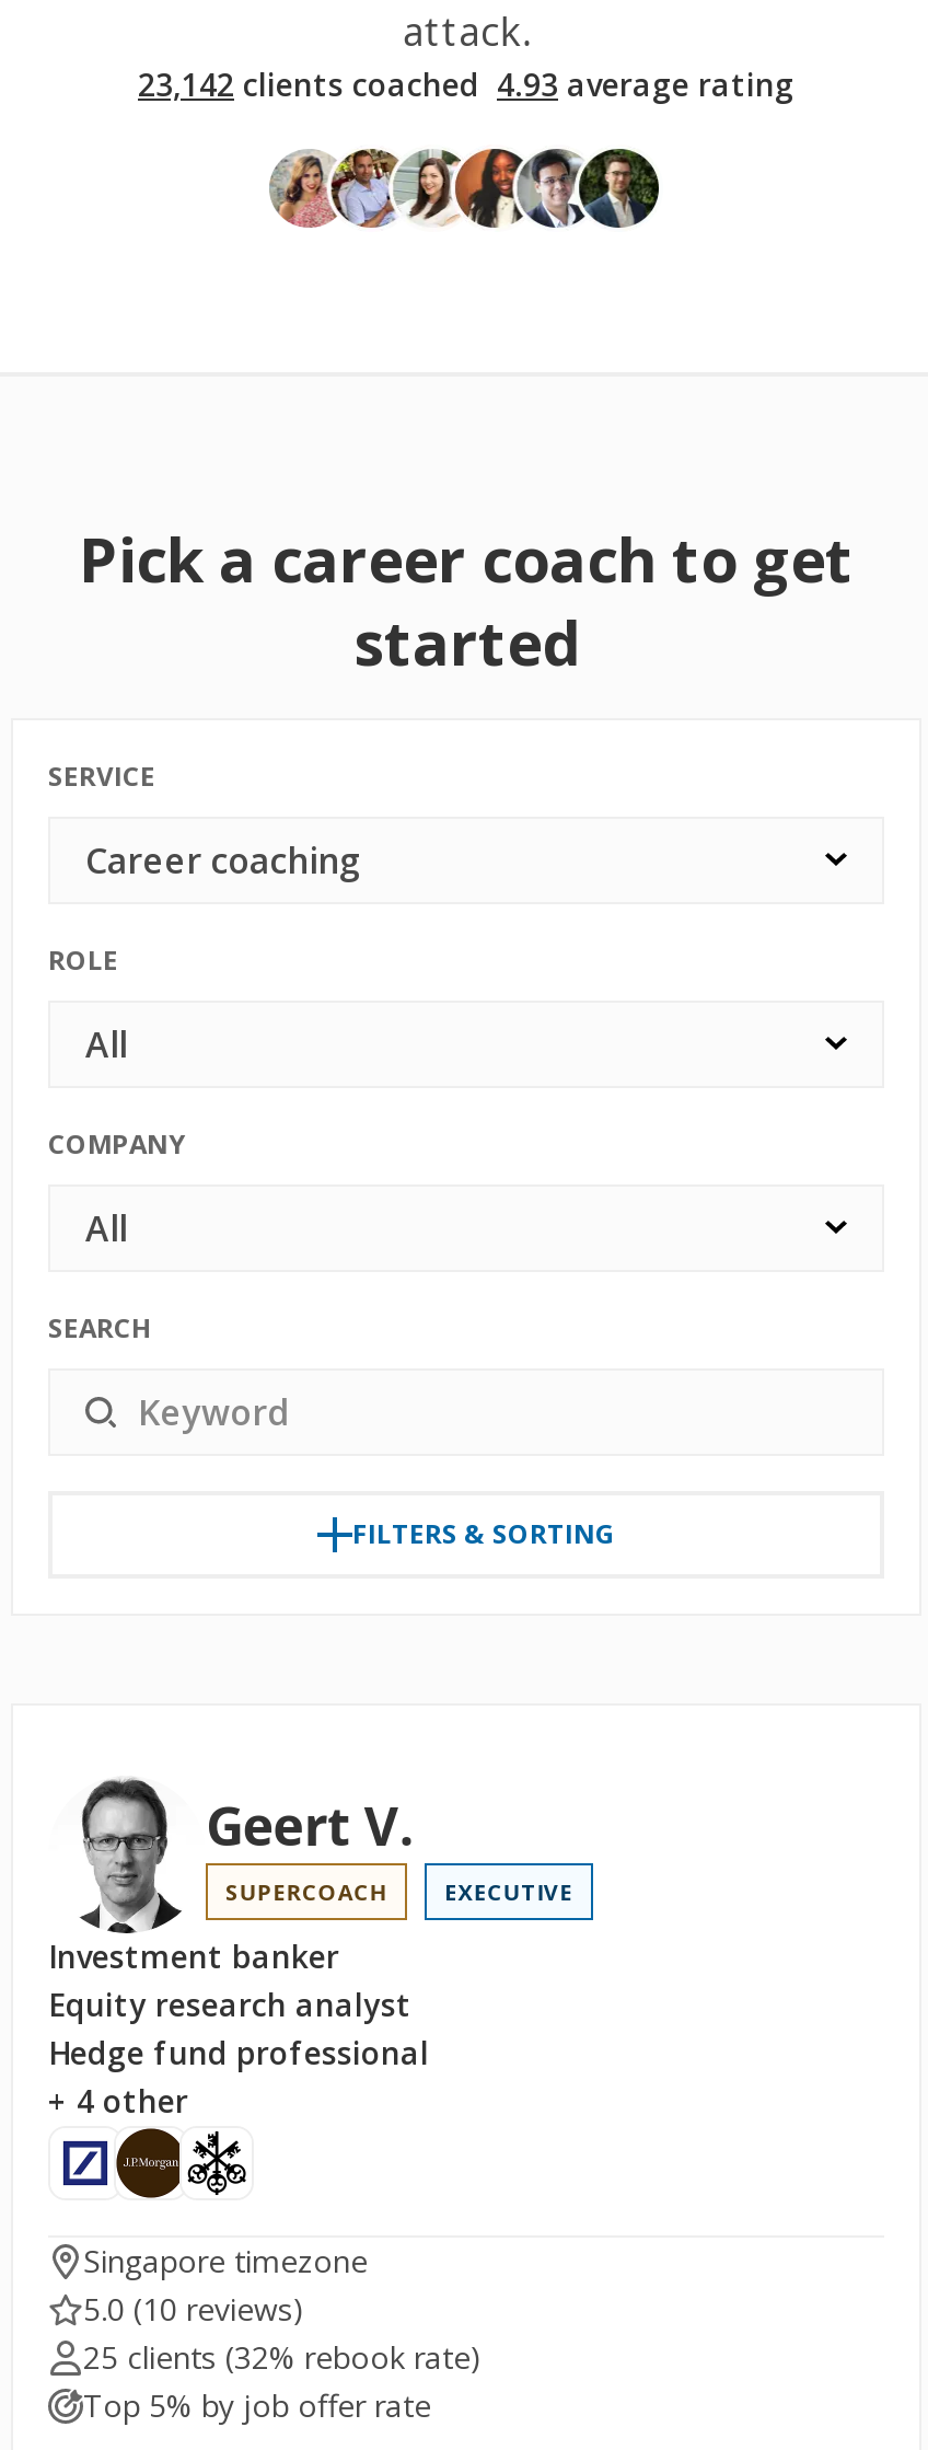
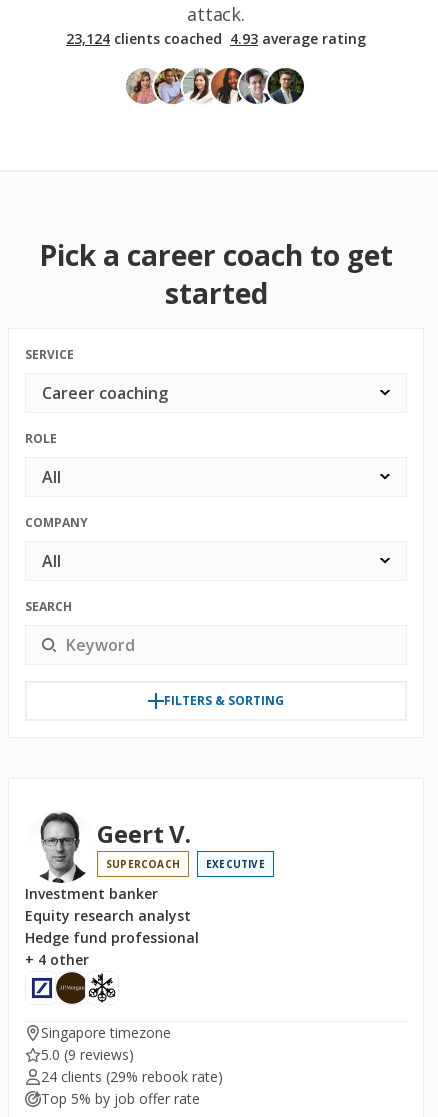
[138,63,794,105] 23,142 clients coached · 4.93 average rating -> [66,29,366,48] 23,124 clients coached · 4.93 average rating
[83,2288,304,2330] 5.0 (10 reviews) -> [41,1045,134,1064] 5.0 (9 reviews)
[83,2336,482,2378] 25 clients (32% rebook rate) -> [41,1067,223,1086] 24 clients (29% rebook rate)

